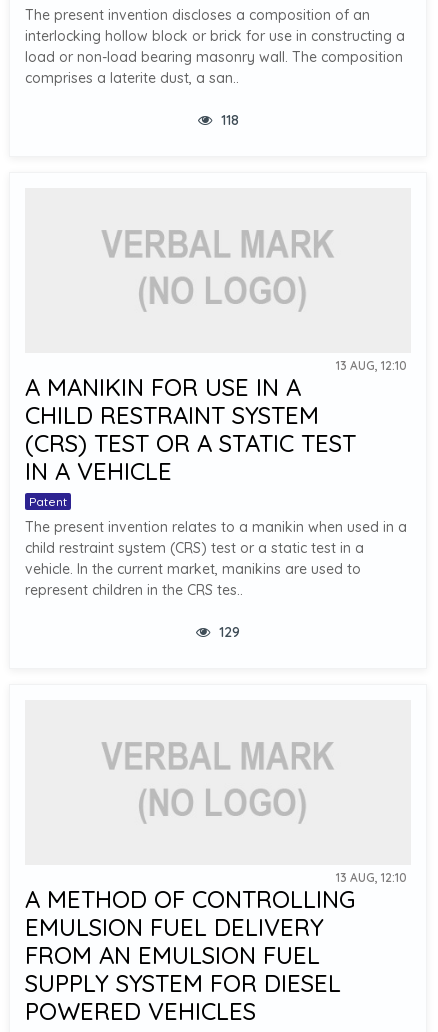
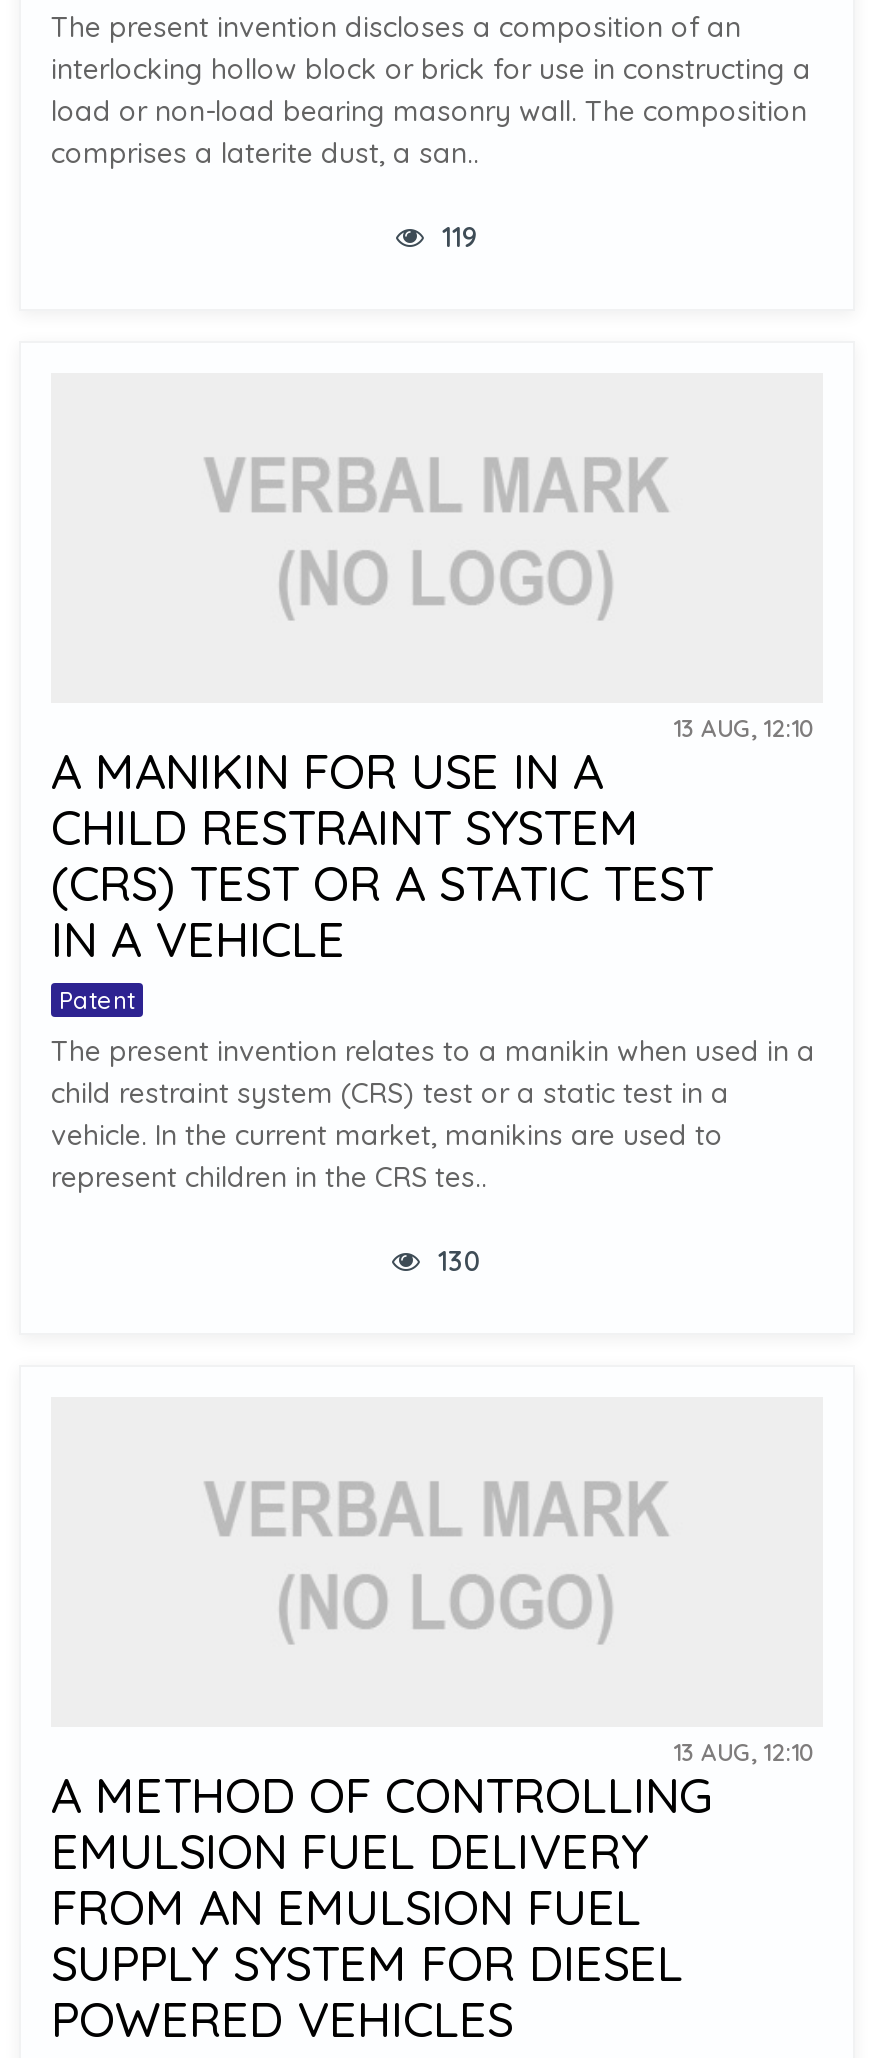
[216,111,238,129] 118 -> [434,219,478,255] 119
[215,623,240,641] 129 -> [430,1243,482,1279] 130

